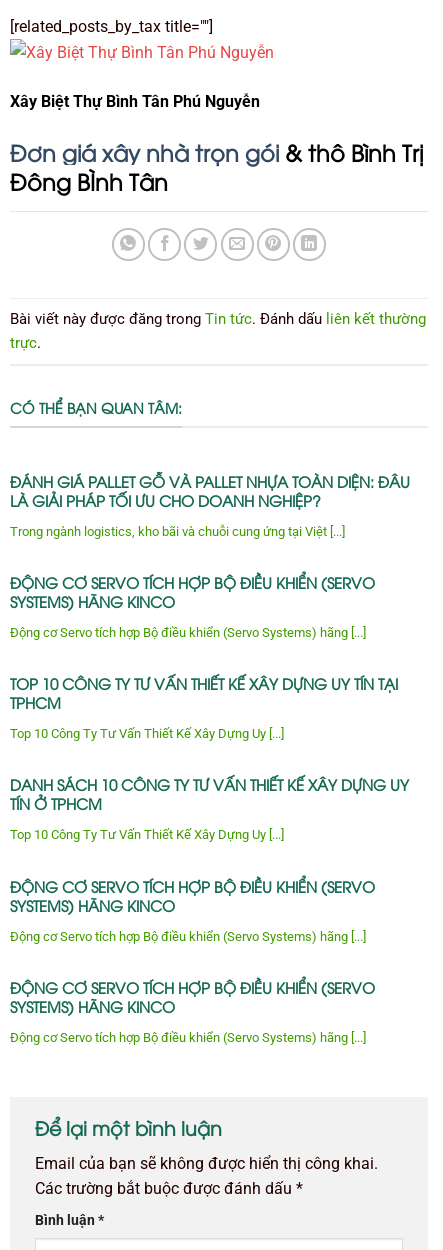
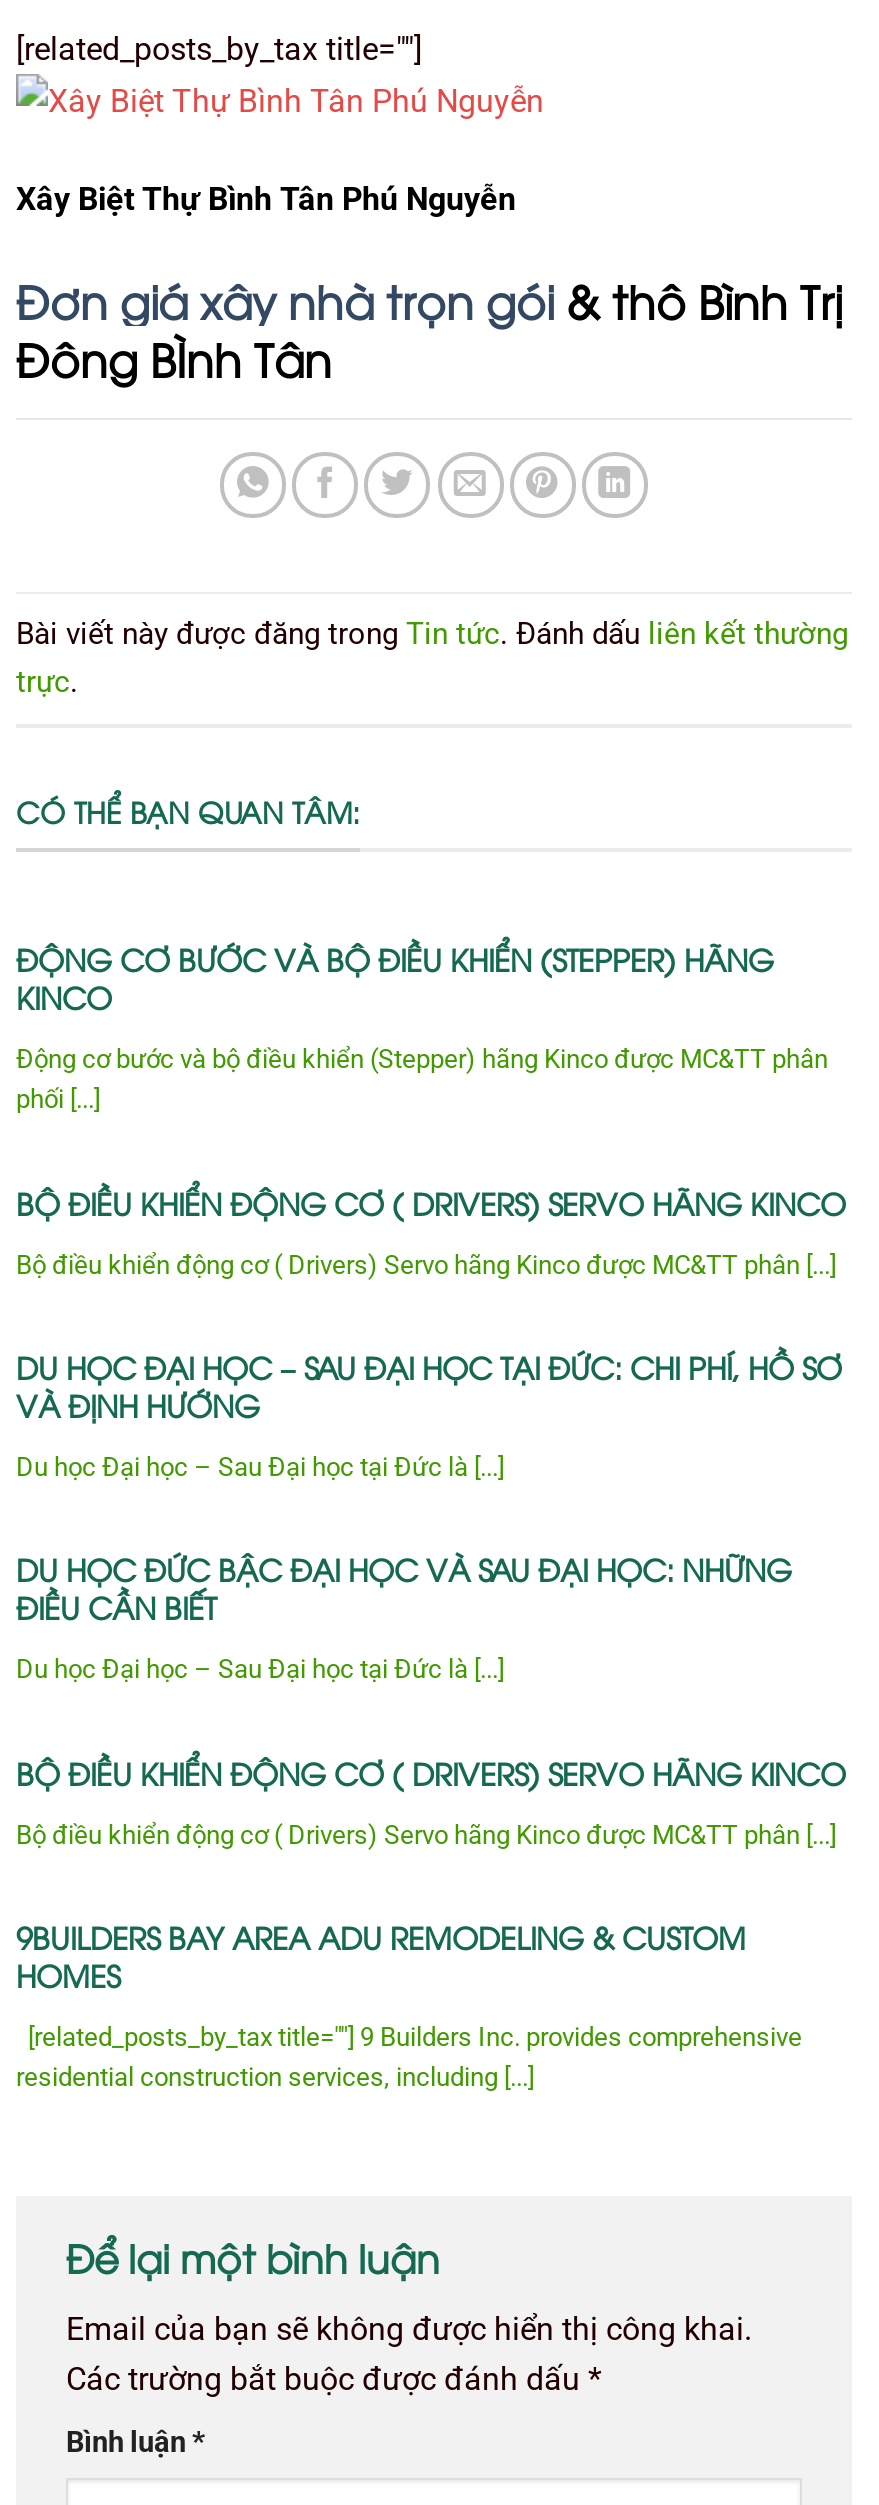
[10,471,410,510] ĐÁNH GIÁ PALLET GỖ VÀ PALLET NHỰA TOÀN DIỆN: ĐÂU | LÀ GIẢI PHÁP TỐI ƯU CHO DOANH NGHIỆP? -> [16,938,774,1016] ĐỘNG CƠ BƯỚC VÀ BỘ ĐIỀU KHIỂN (STEPPER) HÃNG | KINCO
[10,524,345,539] Trong ngành logistics, kho bãi và chuỗi cung ứng tại Việt [...] -> [16,1044,828,1114] Động cơ bước và bộ điều khiển (Stepper) hãng Kinco được MC&TT phân | phối [...]
[10,572,375,611] ĐỘNG CƠ SERVO TÍCH HỢP BỘ ĐIỀU KHIỂN (SERVO | SYSTEMS) HÃNG KINCO -> [16,1181,846,1221] BỘ ĐIỀU KHIỂN ĐỘNG CƠ ( DRIVERS) SERVO HÃNG KINCO
[10,625,366,640] Động cơ Servo tích hợp Bộ điều khiển (Servo Systems) hãng [...] -> [16,1249,836,1279] Bộ điều khiển động cơ ( Drivers) Servo hãng Kinco được MC&TT phân [...]
[10,673,398,712] TOP 10 CÔNG TY TƯ VẤN THIẾT KẾ XÂY DỰNG UY TÍN TẠI | TPHCM -> [16,1346,842,1424] DU HỌC ĐẠI HỌC – SAU ĐẠI HỌC TẠI ĐỨC: CHI PHÍ, HỒ SƠ | VÀ ĐỊNH HƯỚNG
[10,726,284,741] Top 10 Công Ty Tư Vấn Thiết Kế Xây Dựng Uy [...] -> [16,1452,504,1482] Du học Đại học – Sau Đại học tại Đức là [...]
[10,774,409,813] DANH SÁCH 10 CÔNG TY TƯ VẤN THIẾT KẾ XÂY DỰNG UY | TÍN Ở TPHCM -> [16,1548,792,1626] DU HỌC ĐỨC BẬC ĐẠI HỌC VÀ SAU ĐẠI HỌC: NHỮNG | ĐIỀU CẦN BIẾT
[10,827,284,842] Top 10 Công Ty Tư Vấn Thiết Kế Xây Dựng Uy [...] -> [16,1654,504,1684] Du học Đại học – Sau Đại học tại Đức là [...]
[10,875,375,914] ĐỘNG CƠ SERVO TÍCH HỢP BỘ ĐIỀU KHIỂN (SERVO | SYSTEMS) HÃNG KINCO -> [16,1751,846,1791] BỘ ĐIỀU KHIỂN ĐỘNG CƠ ( DRIVERS) SERVO HÃNG KINCO
[10,928,366,943] Động cơ Servo tích hợp Bộ điều khiển (Servo Systems) hãng [...] -> [16,1819,836,1849] Bộ điều khiển động cơ ( Drivers) Servo hãng Kinco được MC&TT phân [...]
[10,977,375,1016] ĐỘNG CƠ SERVO TÍCH HỢP BỘ ĐIỀU KHIỂN (SERVO | SYSTEMS) HÃNG KINCO -> [16,1915,746,1993] 9BUILDERS BAY AREA ADU REMODELING & CUSTOM | HOMES
[10,1030,366,1045] Động cơ Servo tích hợp Bộ điều khiển (Servo Systems) hãng [...] -> [16,2021,802,2091] [related_posts_by_tax title=""] 9 Builders Inc. provides comprehensive | residential construction services, including [...]

